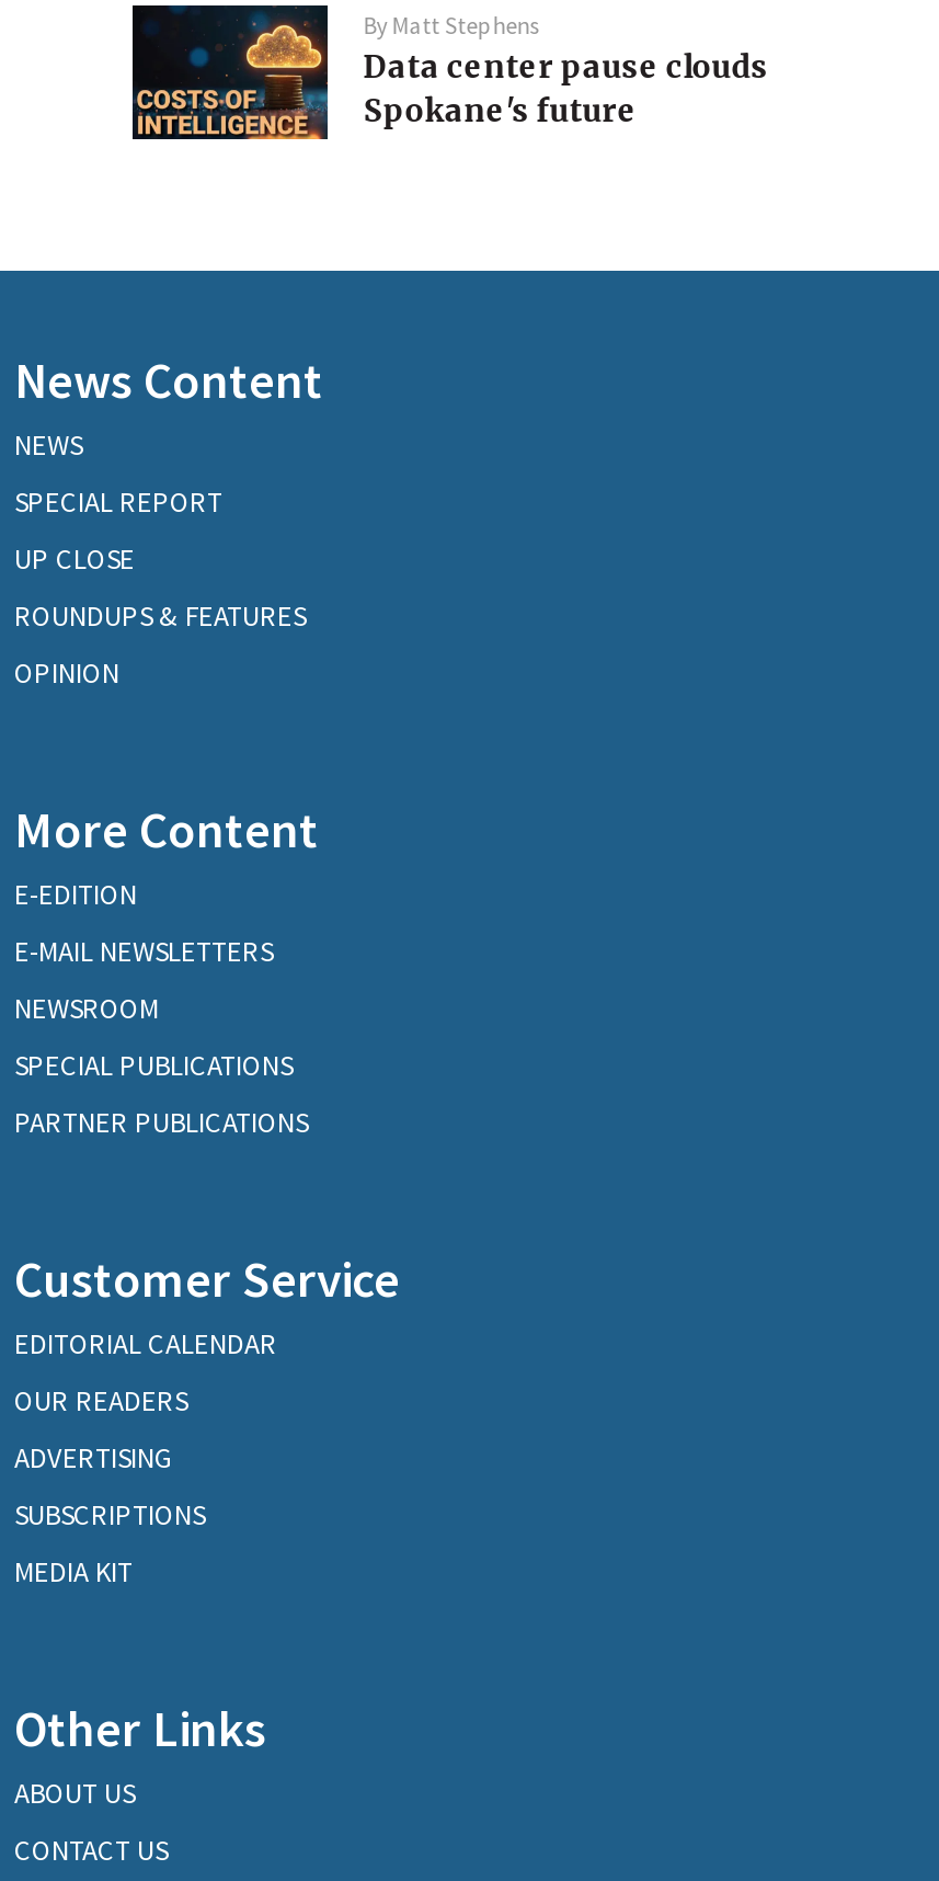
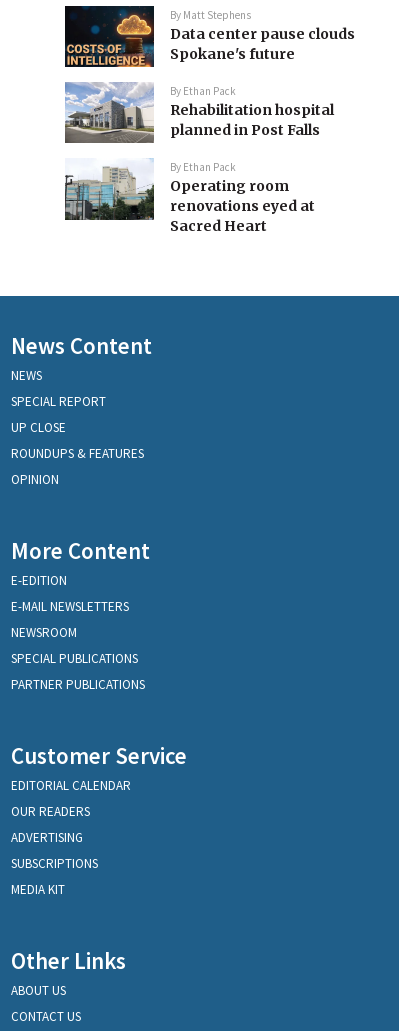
none -> [64,81,334,235] [image] | By Ethan Pack | Rehabilitation hospital | planned in Post Falls | By Ethan Pack | Operating room | renovations eyed at | Sacred Heart
none -> [64,158,155,236] [image]

